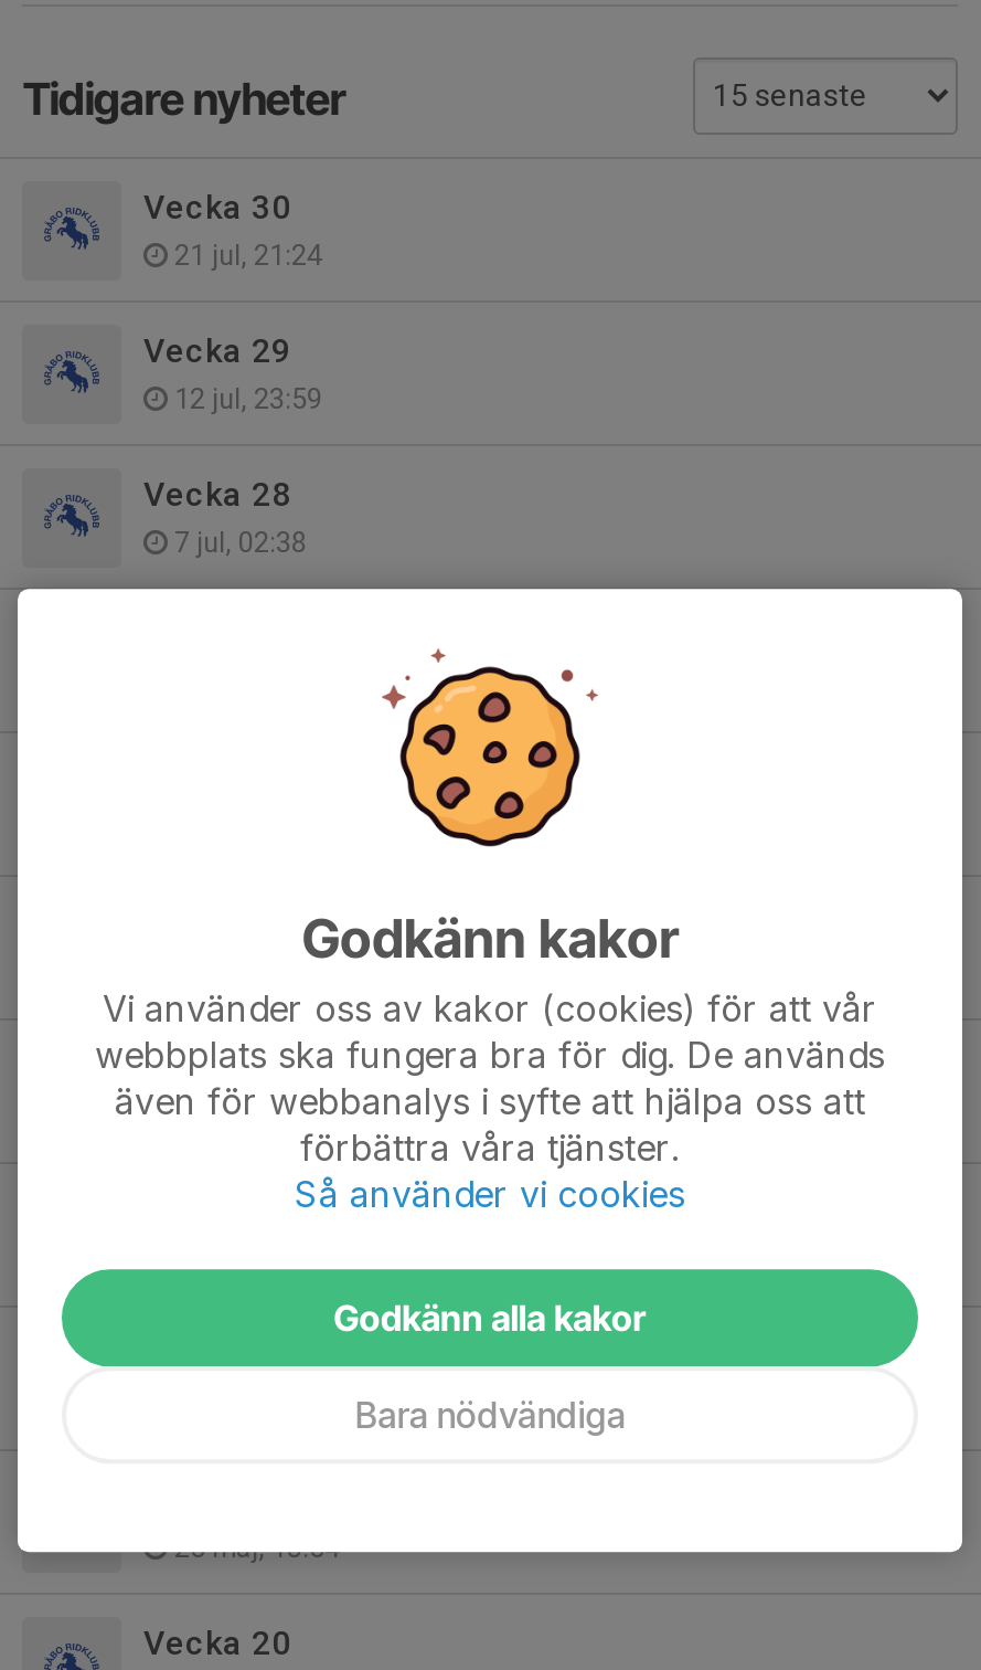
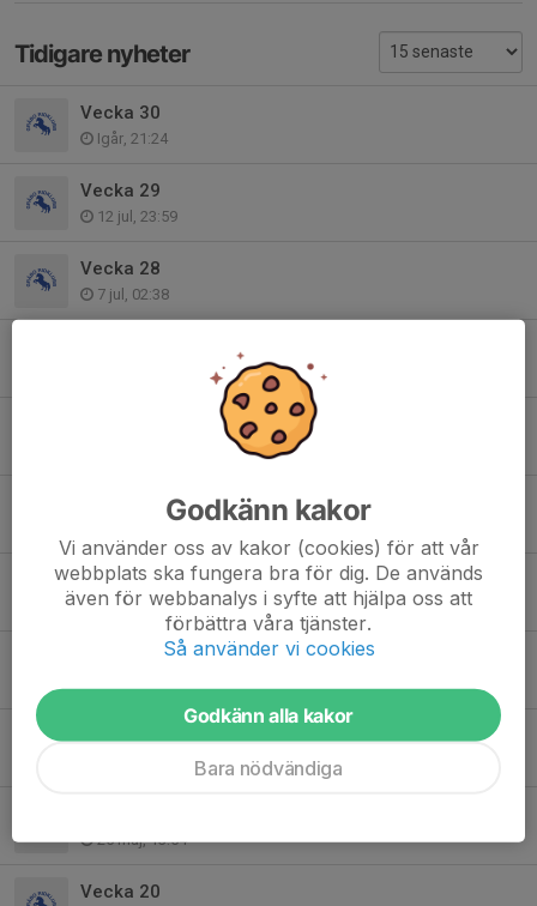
[168,237,322,271] 21 jul, 21:24 -> [93,129,168,147] Igår, 21:24

